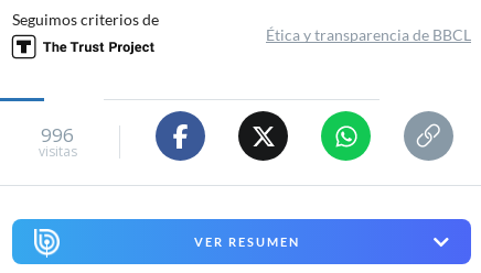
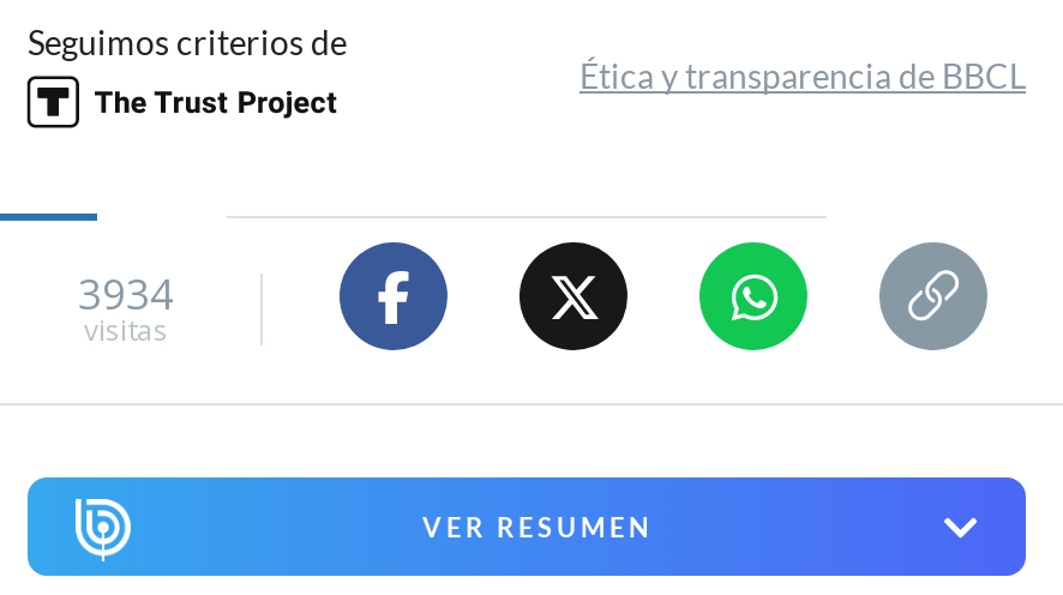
[41,122,74,148] 996 -> [78,266,174,321] 3934

